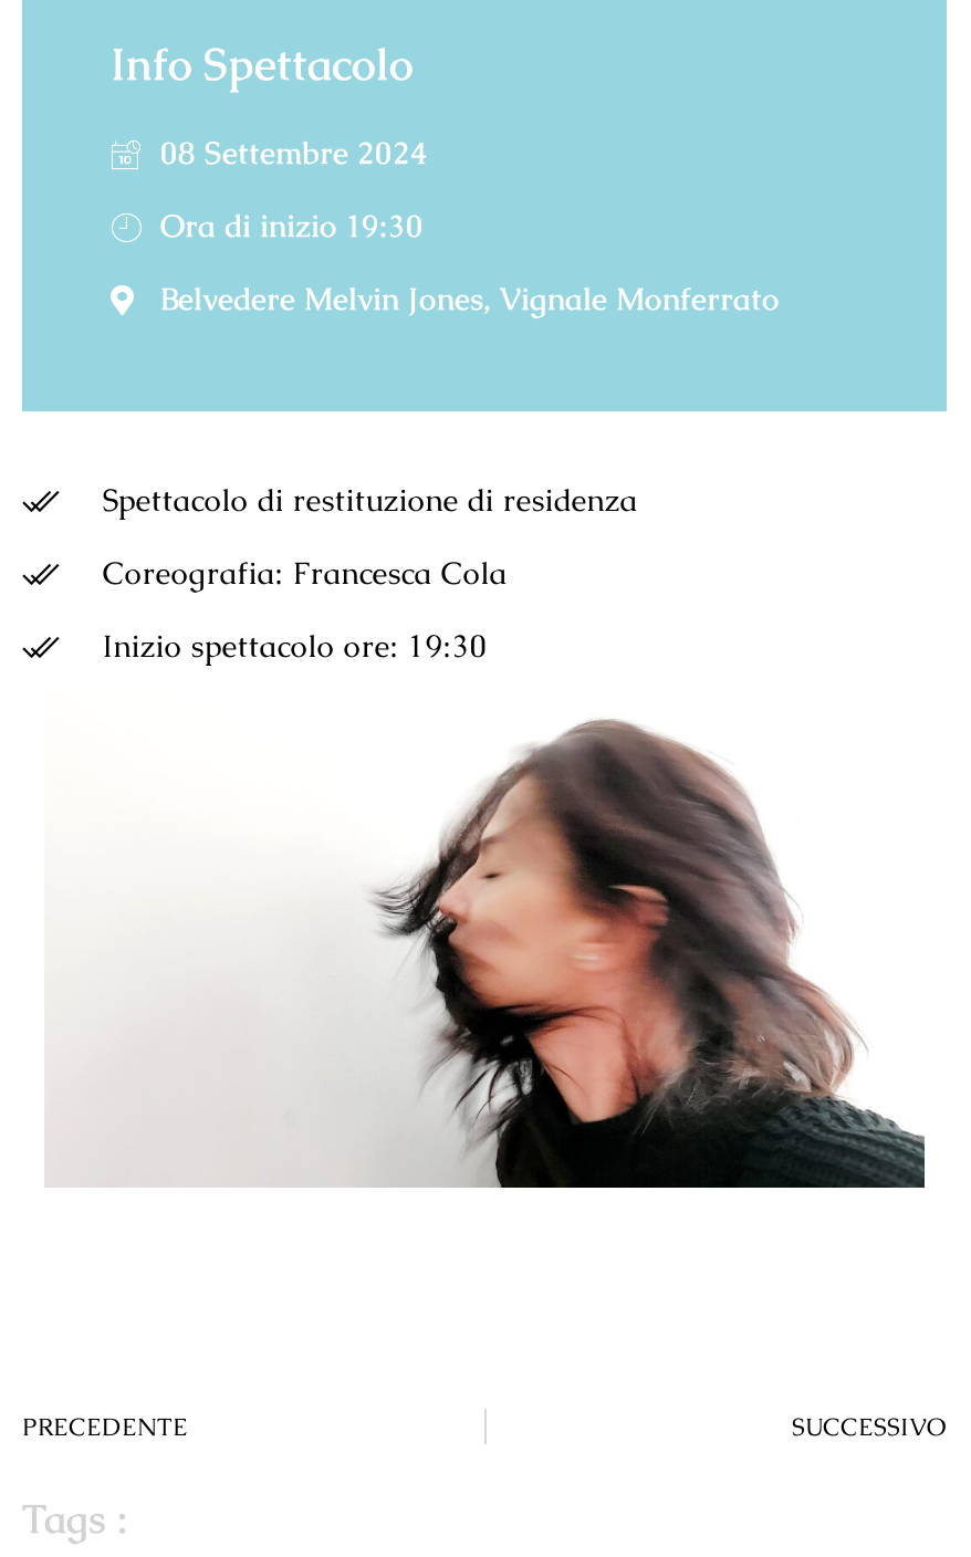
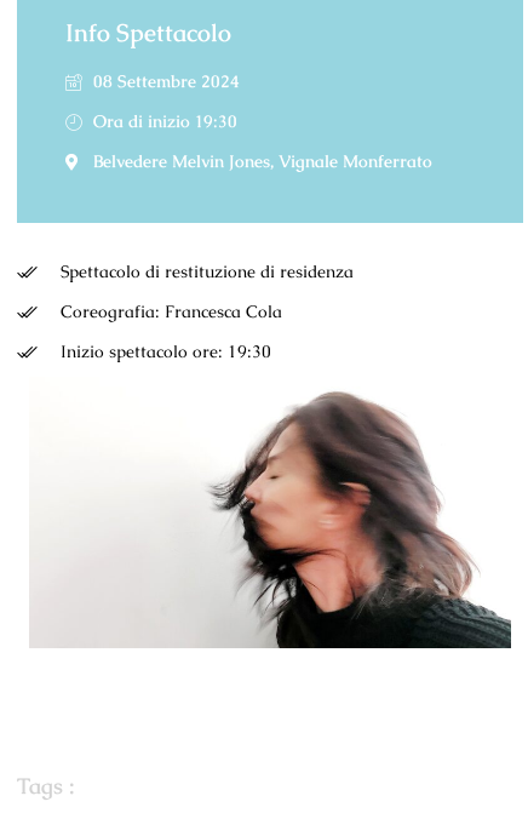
[22,1411,947,1442] PRECEDENTE | SUCCESSIVO -> none

